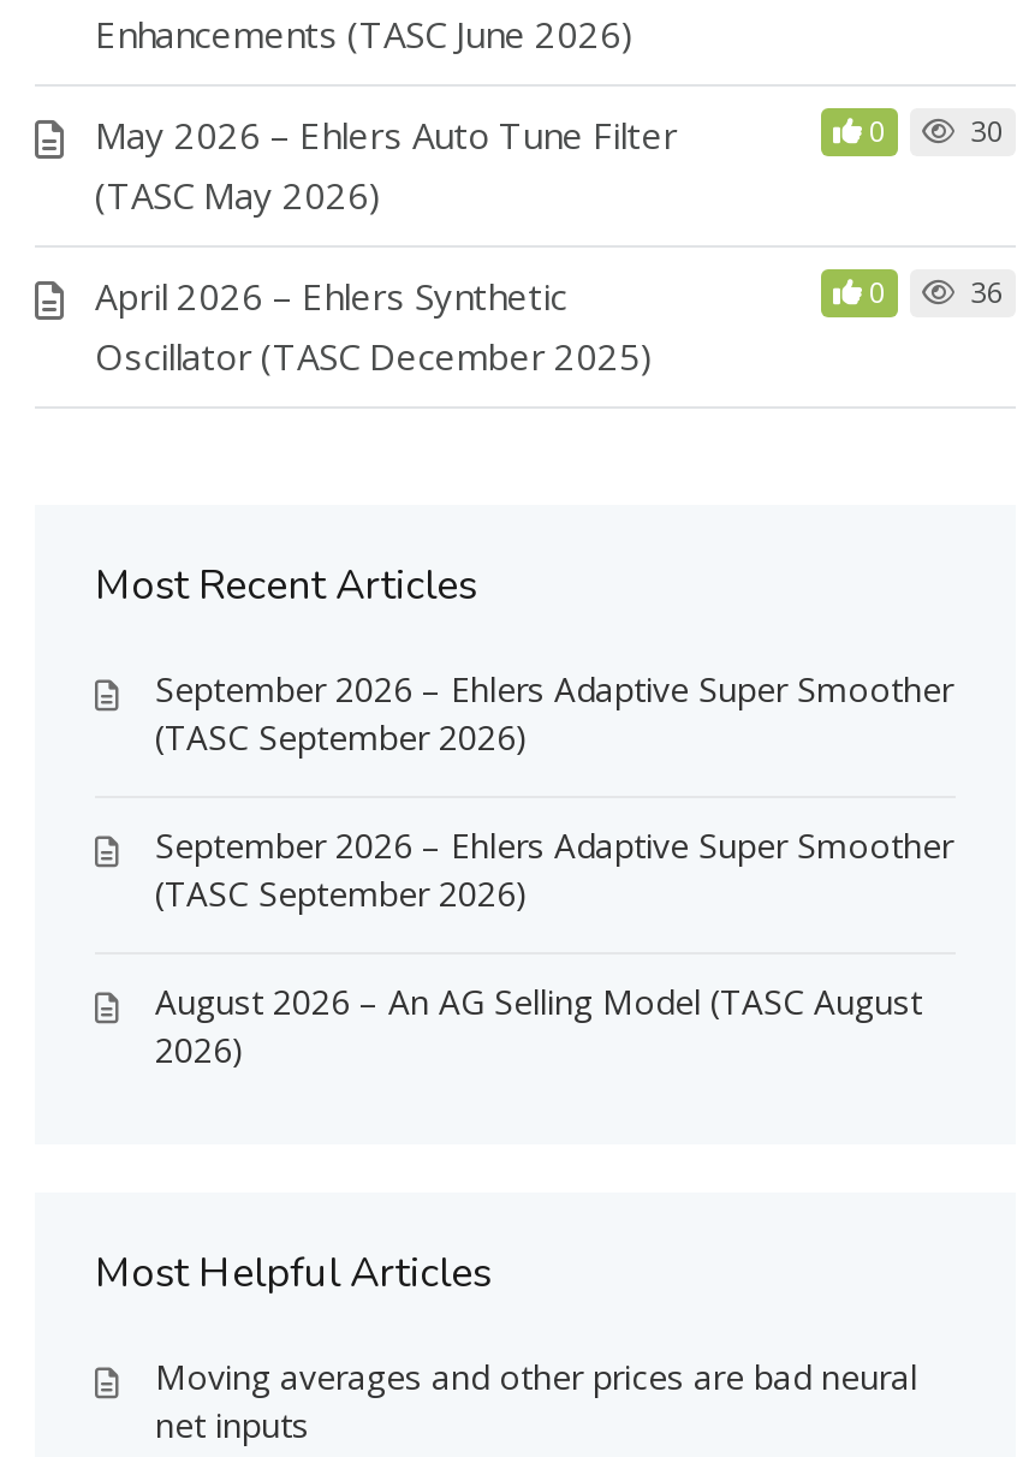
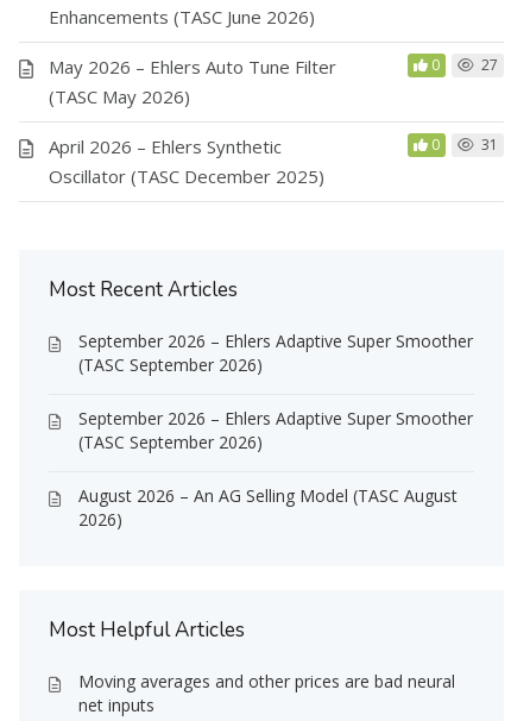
[869,109,1004,150] 0 30 -> [431,54,498,74] 0 27
[869,270,1004,311] 0 36 -> [431,134,498,154] 0 31

